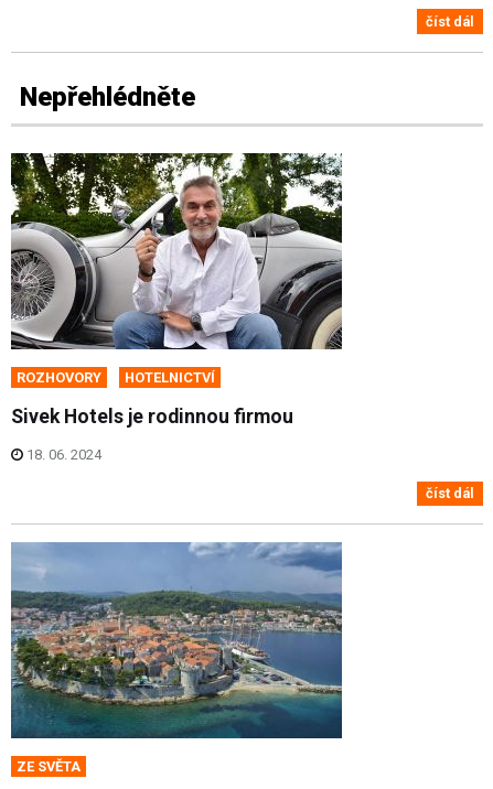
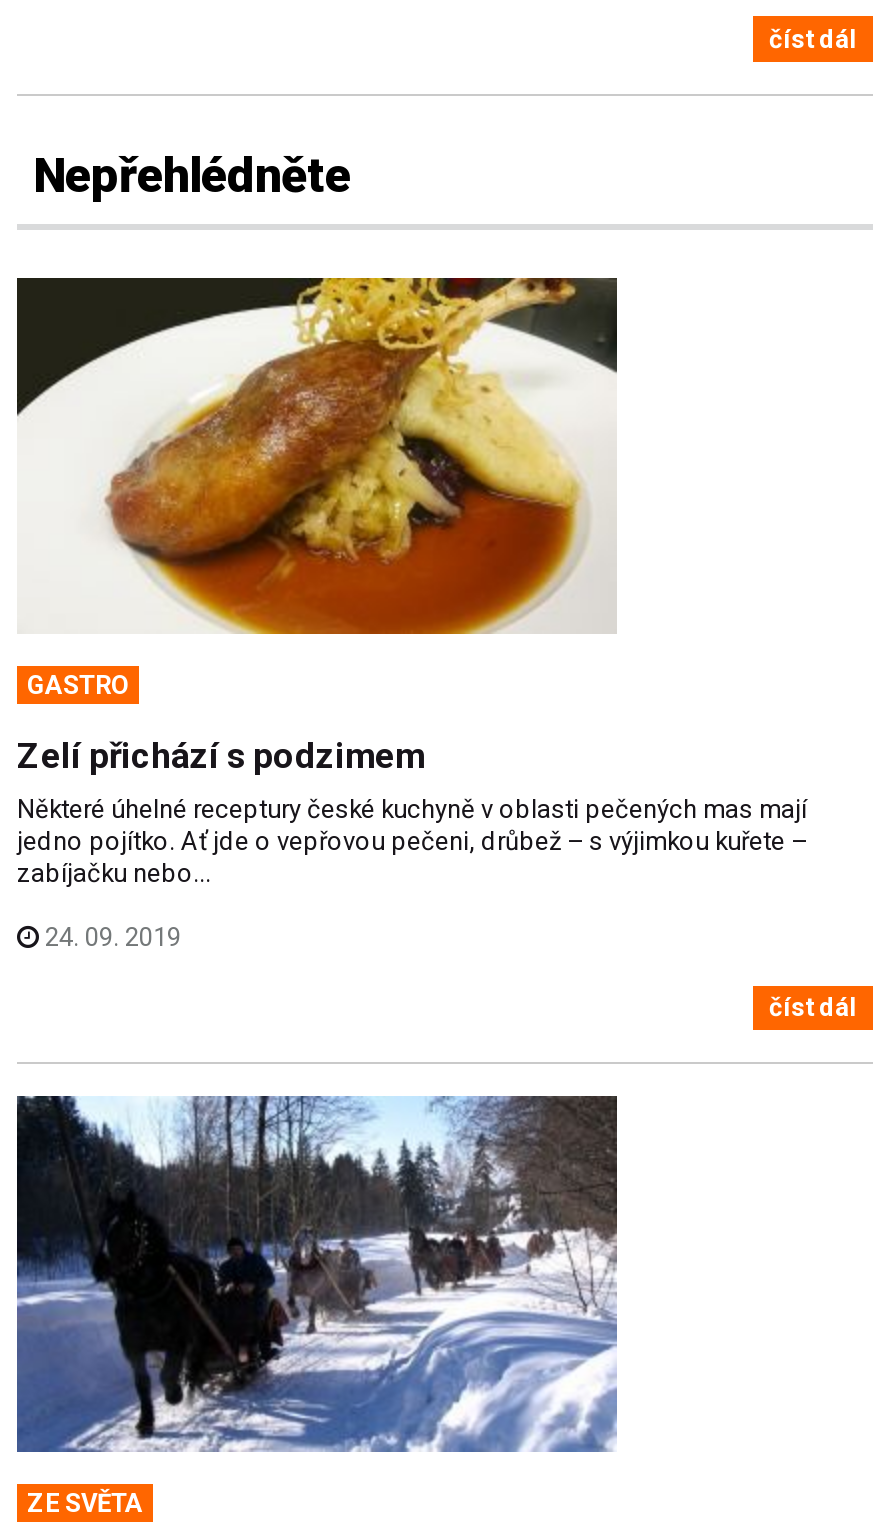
[10,152,343,385] [image] | ROZHOVORY | HOTELNICTVÍ -> [15,276,619,699] [image] | GASTRO
[11,405,293,427] Sivek Hotels je rodinnou firmou -> [17,735,807,887] Zelí přichází s podzimem | Některé úhelné receptury české kuchyně v oblasti pečených mas mají | jedno pojítko. Ať jde o vepřovou pečeni, drůbež – s výjimkou kuřete – | zabíjačku nebo...
[26,446,101,462] 18. 06. 2024 -> [45,921,181,951] 24. 09. 2019
[10,542,343,739] [image] -> [15,1094,619,1454] [image]

